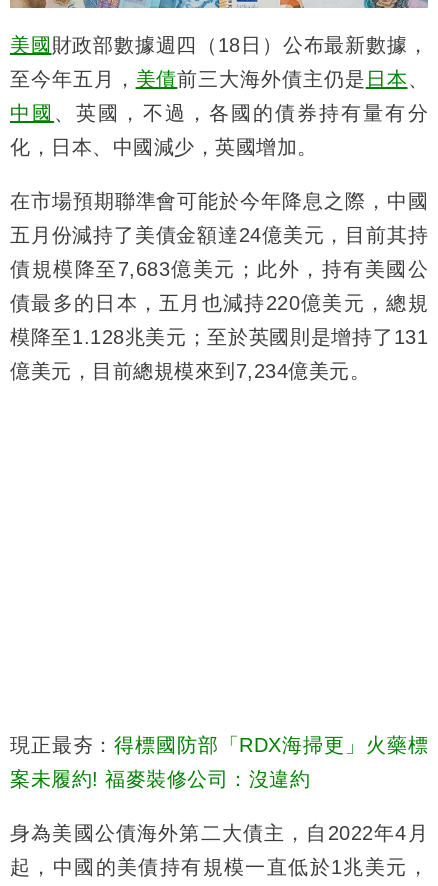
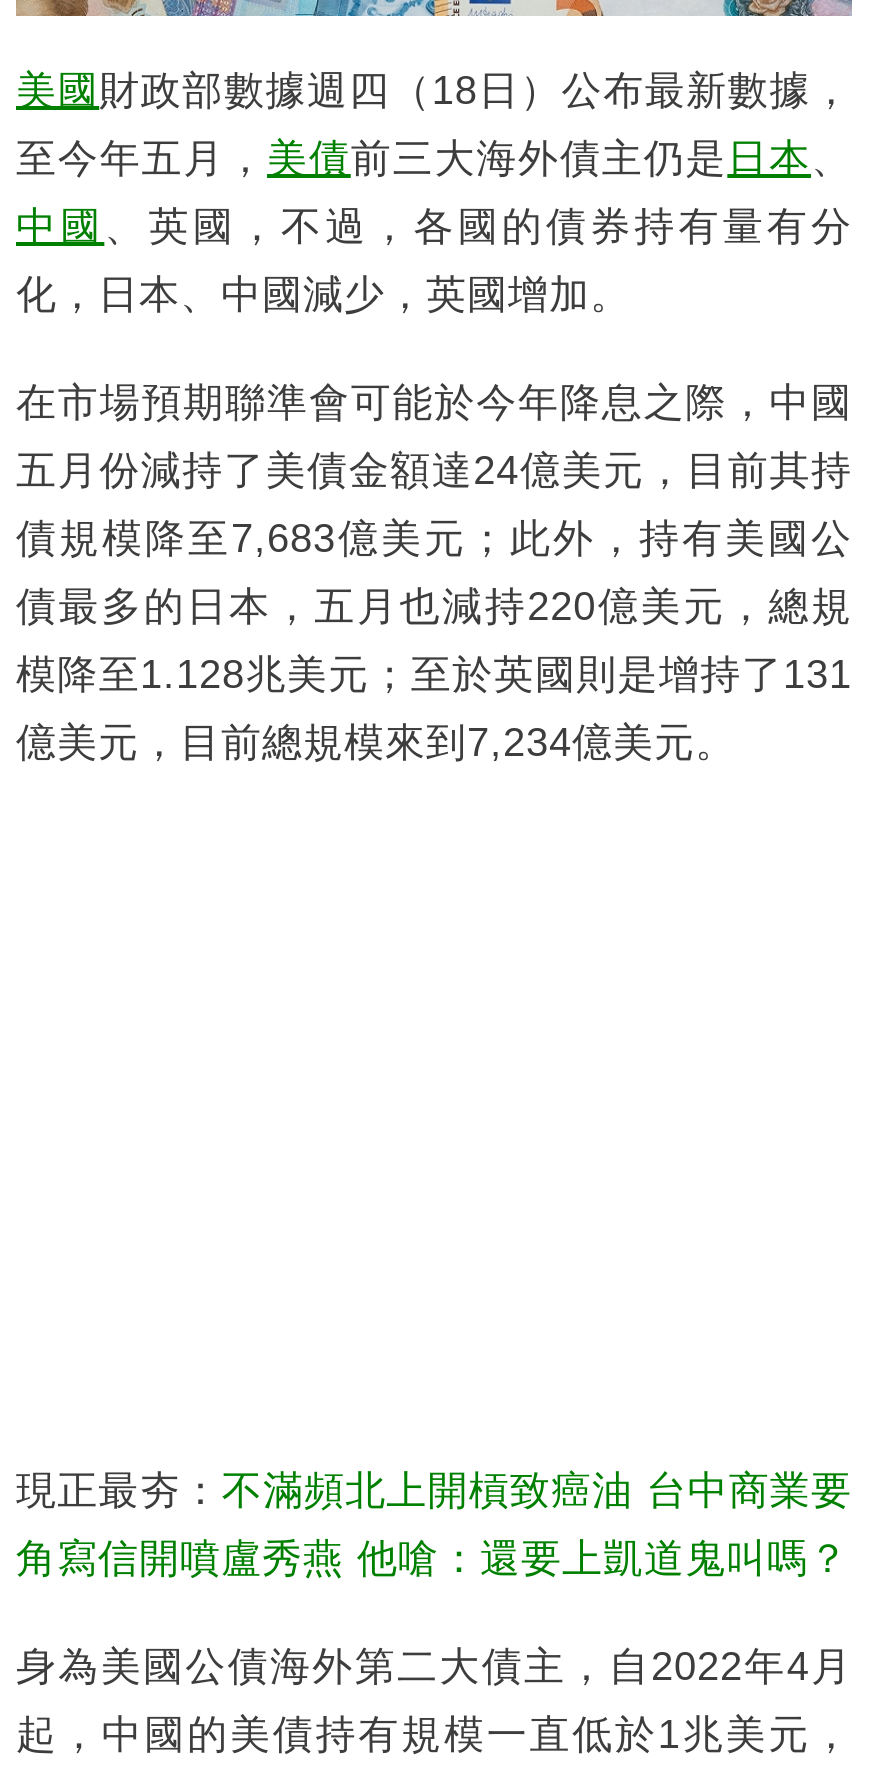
[10,734,428,756] 現正最夯：得標國防部「RDX海掃更」火藥標 -> [16,1467,852,1511] 現正最夯：不滿頻北上開槓致癌油 台中商業要
[10,768,310,790] 案未履約! 福麥裝修公司：沒違約 -> [16,1535,849,1579] 角寫信開噴盧秀燕 他嗆：還要上凱道鬼叫嗎？

